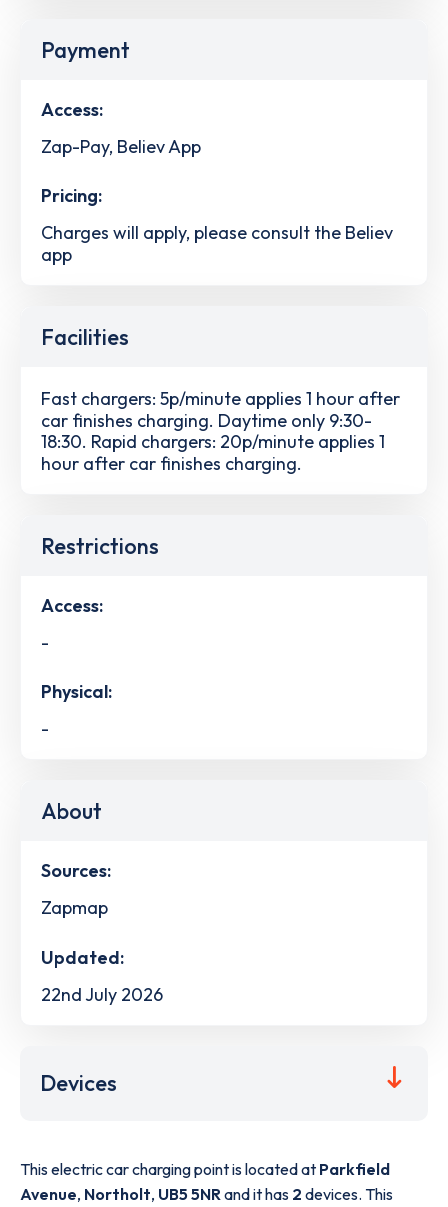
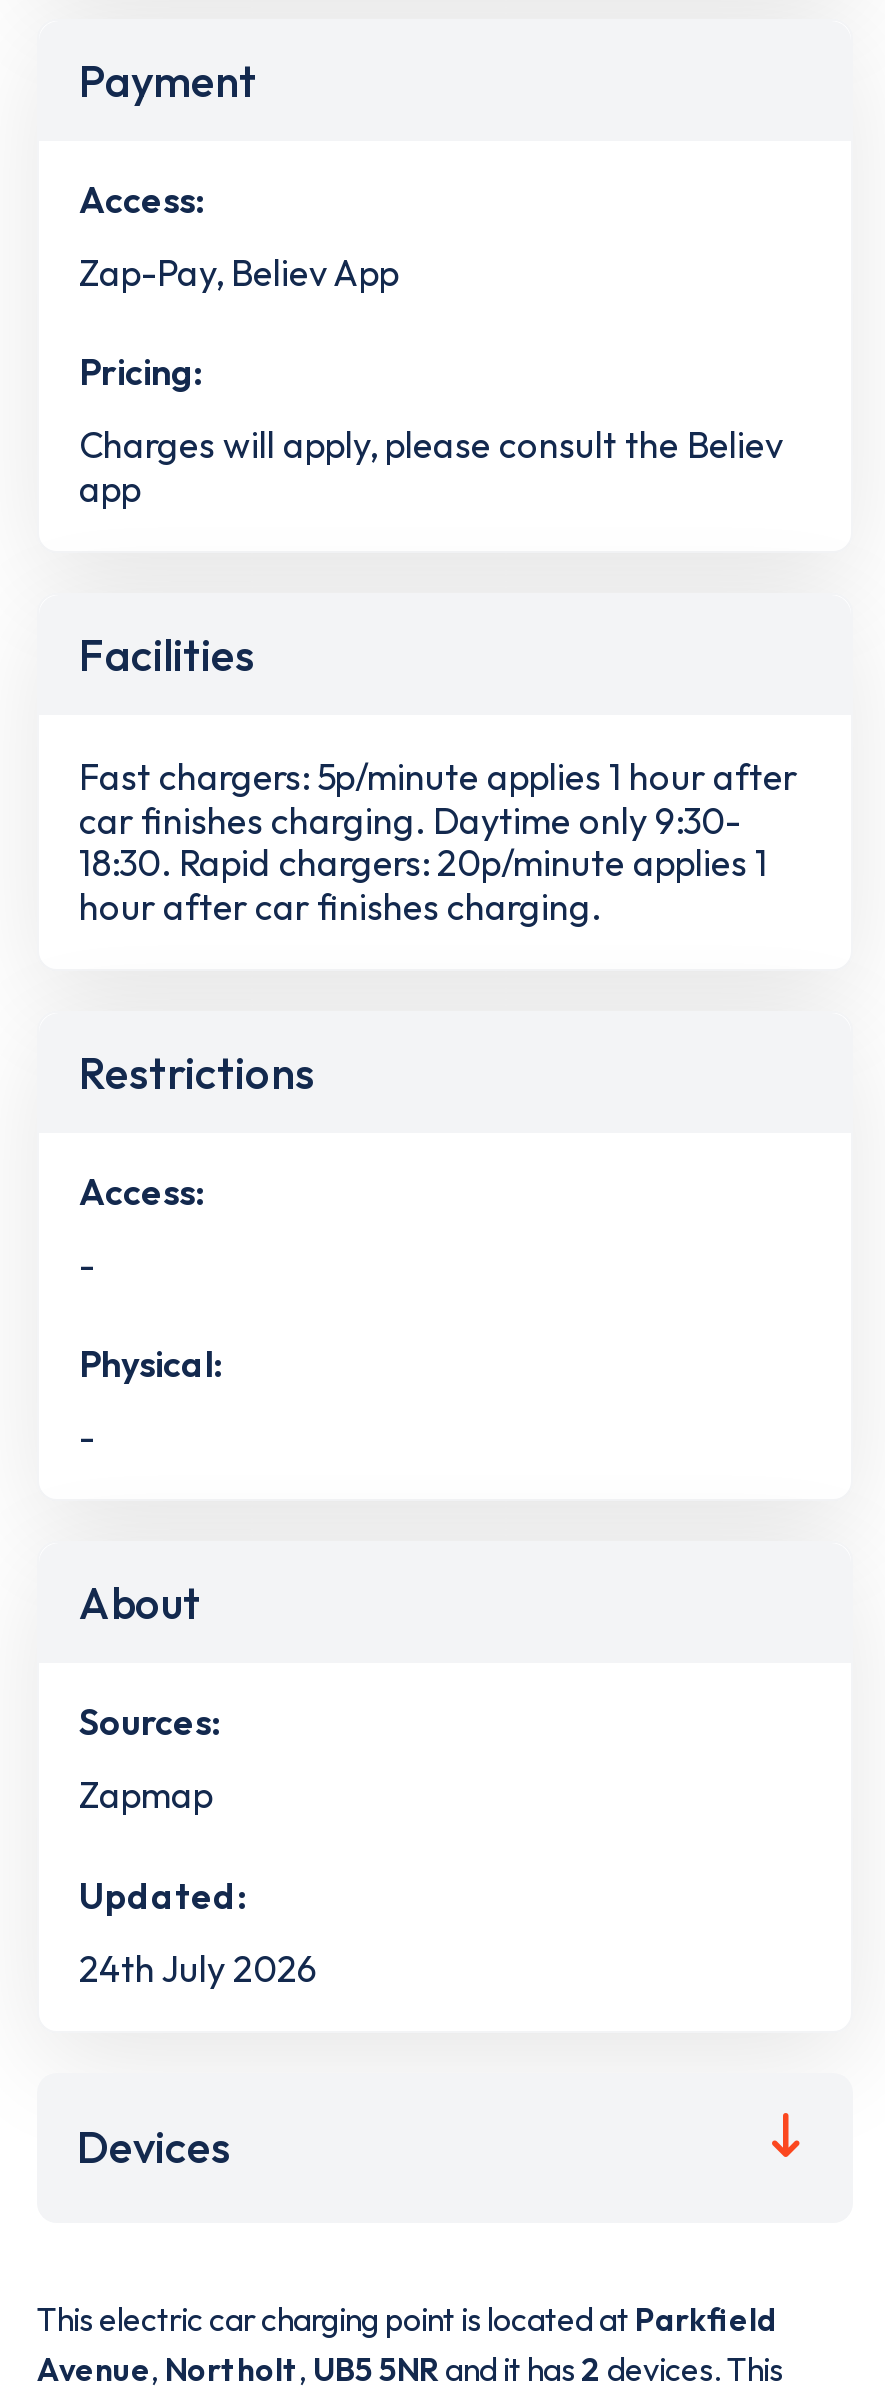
[41,983,163,1006] 22nd July 2026 -> [79,1946,317,1992] 24th July 2026

